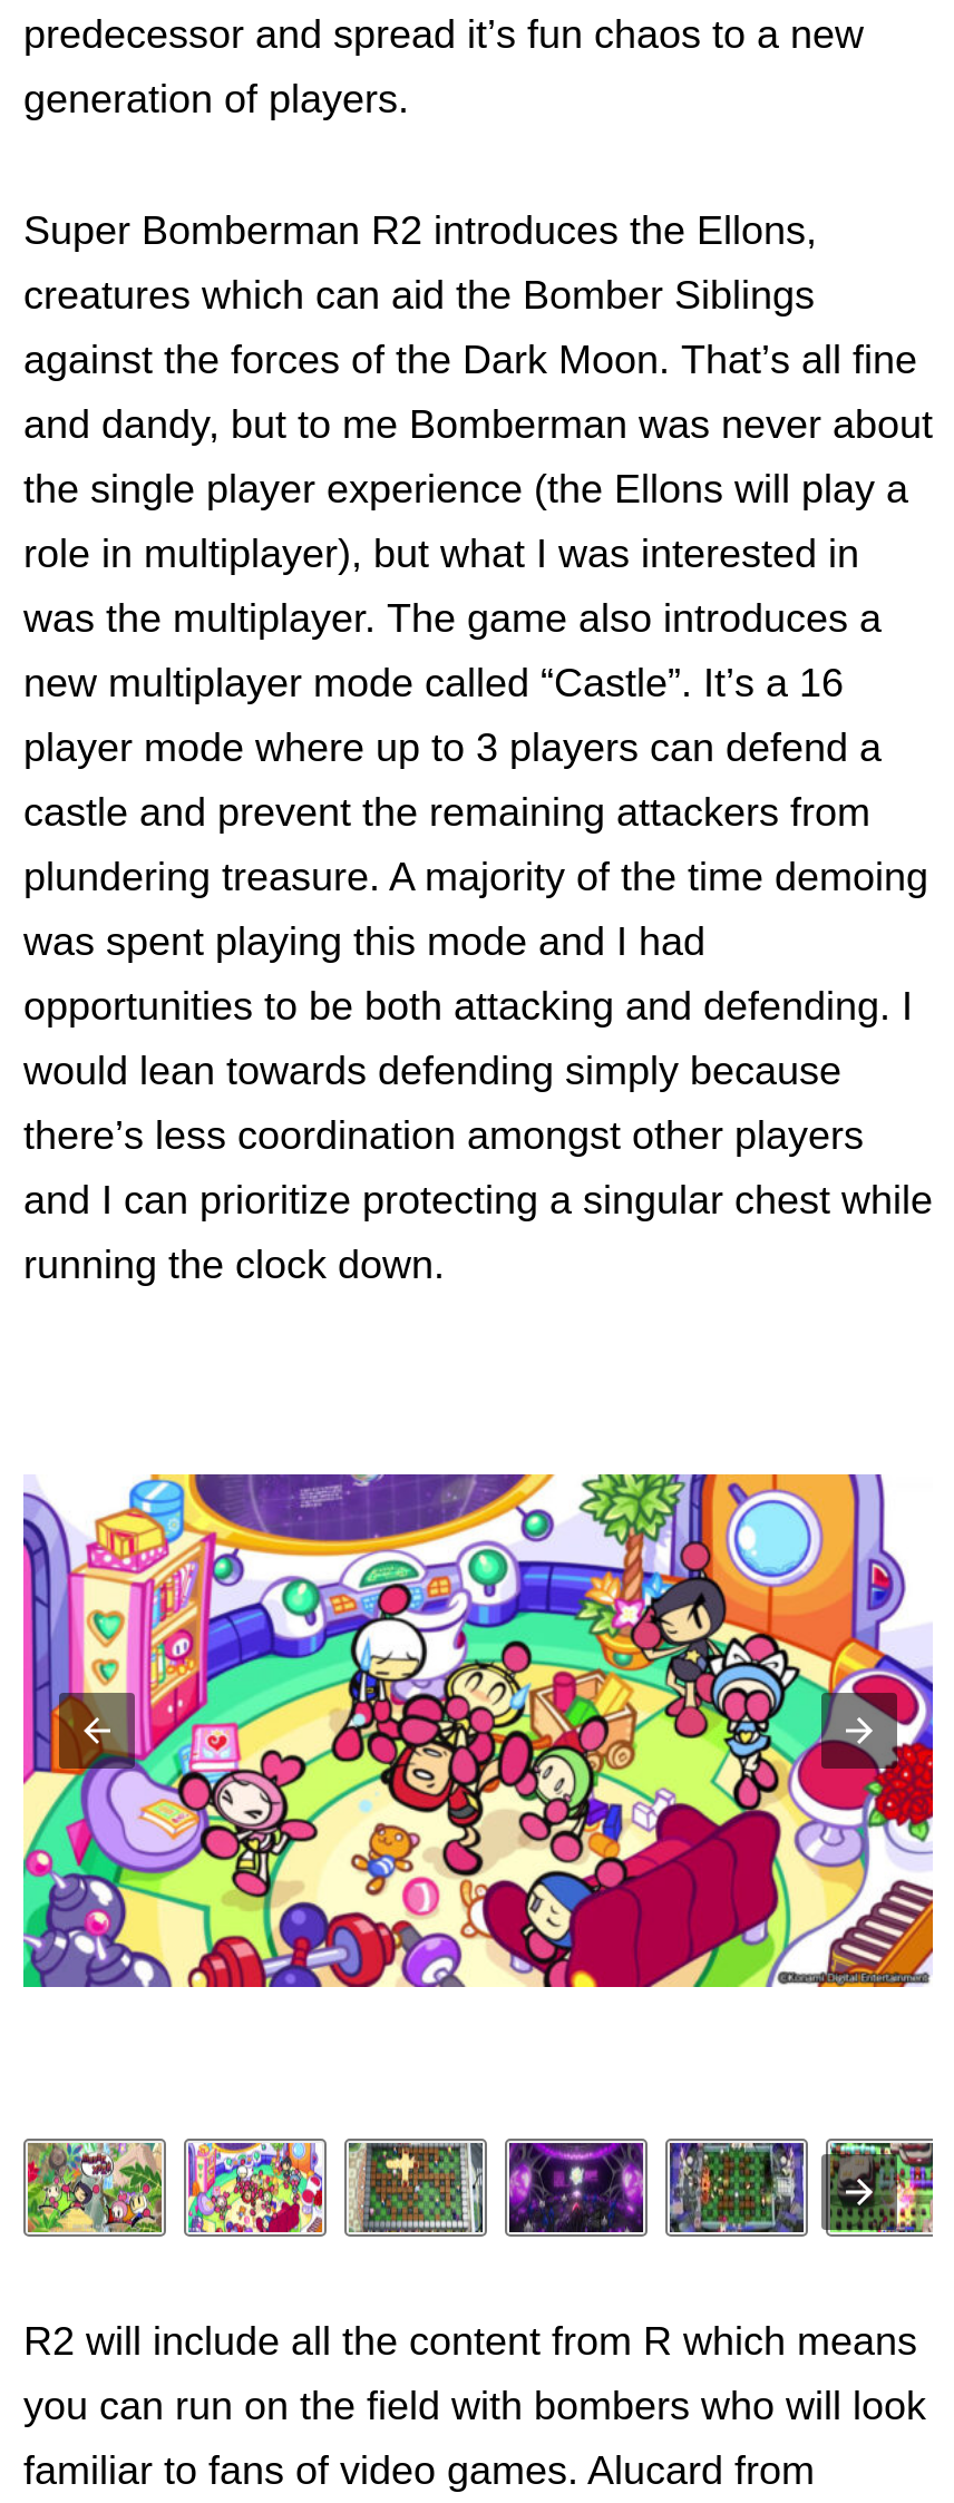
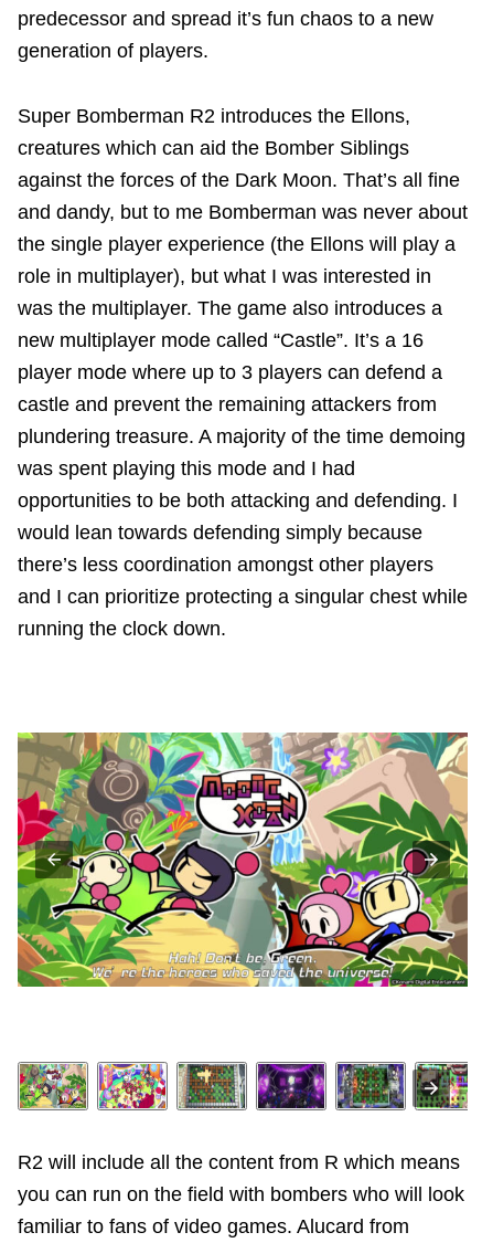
[21,1472,935,1989] [image] -> [17,731,469,988] [image]

